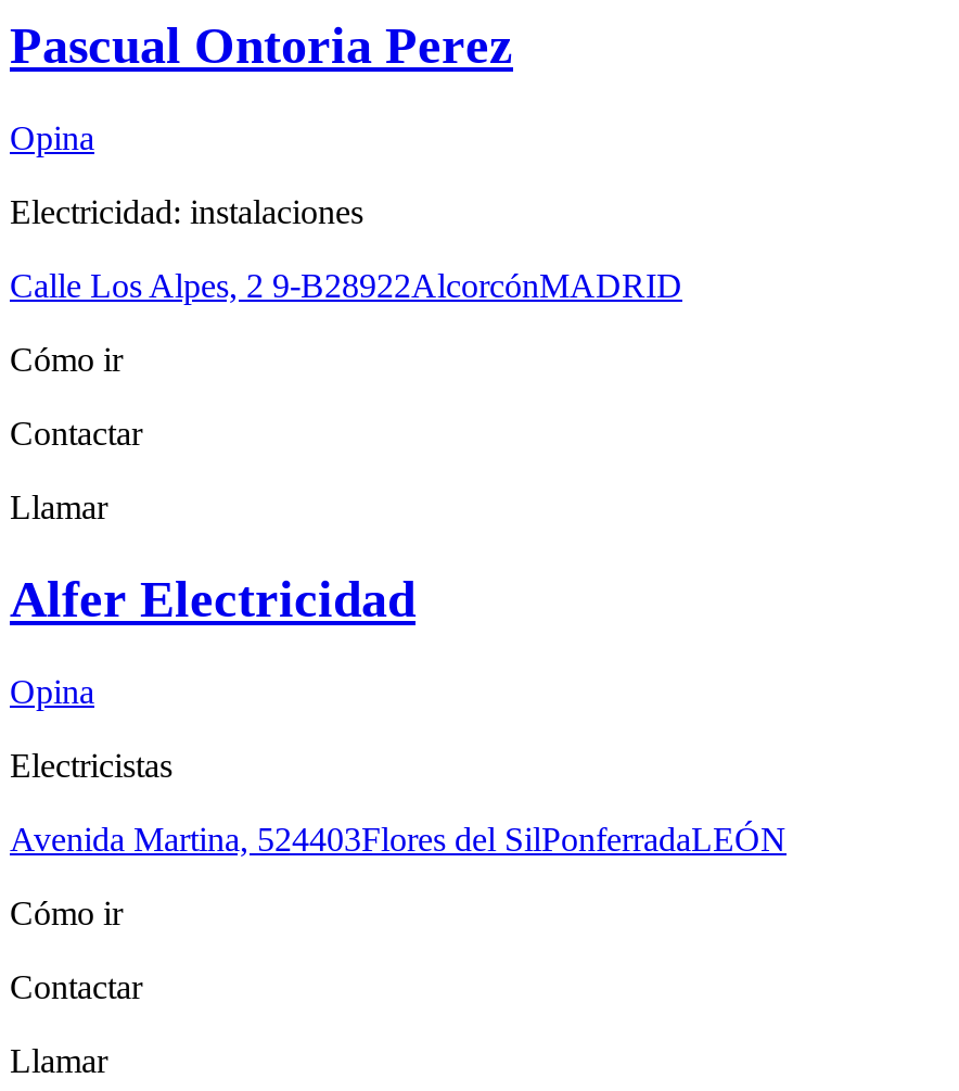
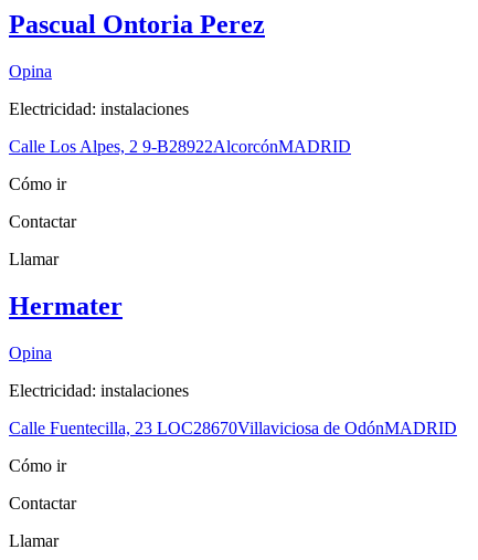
[10,570,415,627] Alfer Electricidad -> [9,292,123,321] Hermater
[10,746,172,783] Electricistas -> [9,381,189,400] Electricidad: instalaciones
[10,820,787,857] Avenida Martina, 524403Flores del SilPonferradaLEÓN -> [9,419,457,438] Calle Fuentecilla, 23 LOC28670Villaviciosa de OdónMADRID

